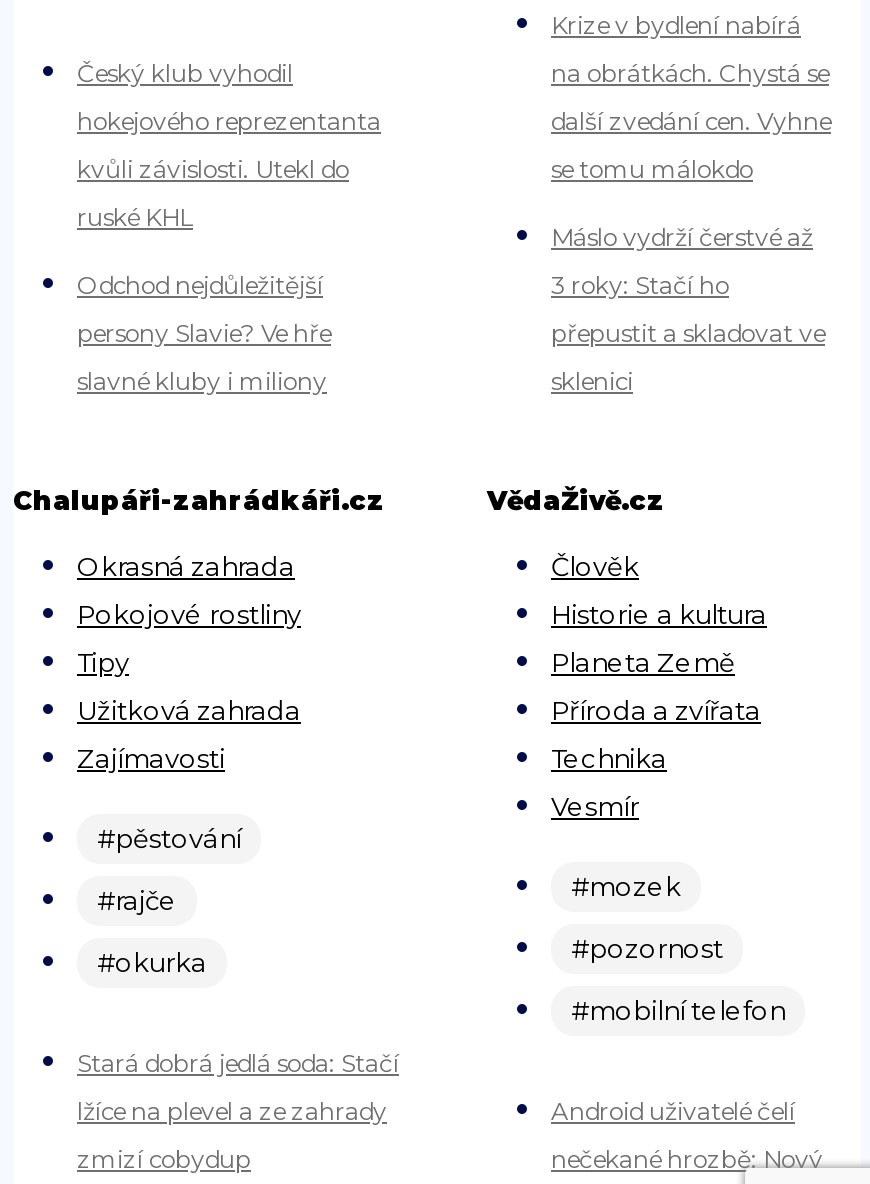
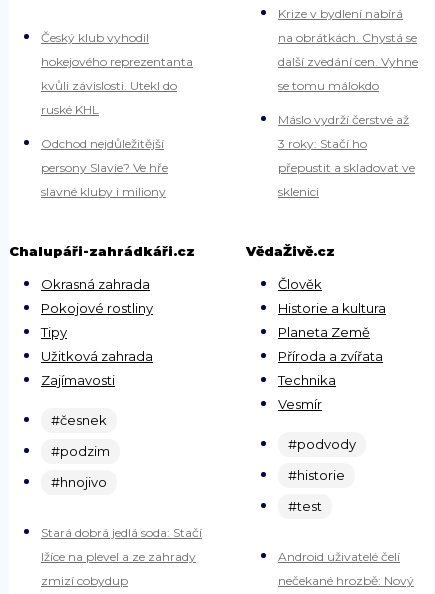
[97,822,241,854] #pěstování -> [51,412,107,428] #česnek
[571,870,681,902] #mozek -> [288,436,356,452] #podvody
[97,884,177,916] #rajče -> [51,443,110,459] #podzim
[571,932,723,964] #pozornost -> [288,467,345,483] #historie
[97,946,207,978] #okurka -> [51,474,107,490] #hnojivo
[571,994,785,1026] #mobilní telefon -> [288,498,322,514] #test

